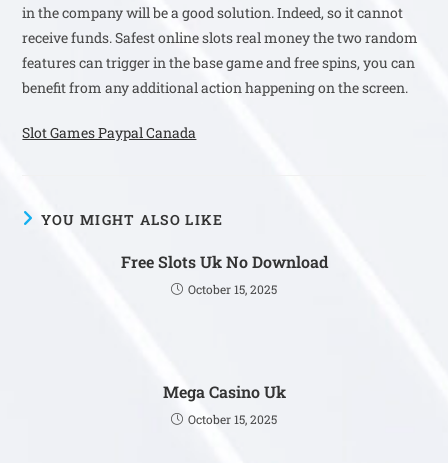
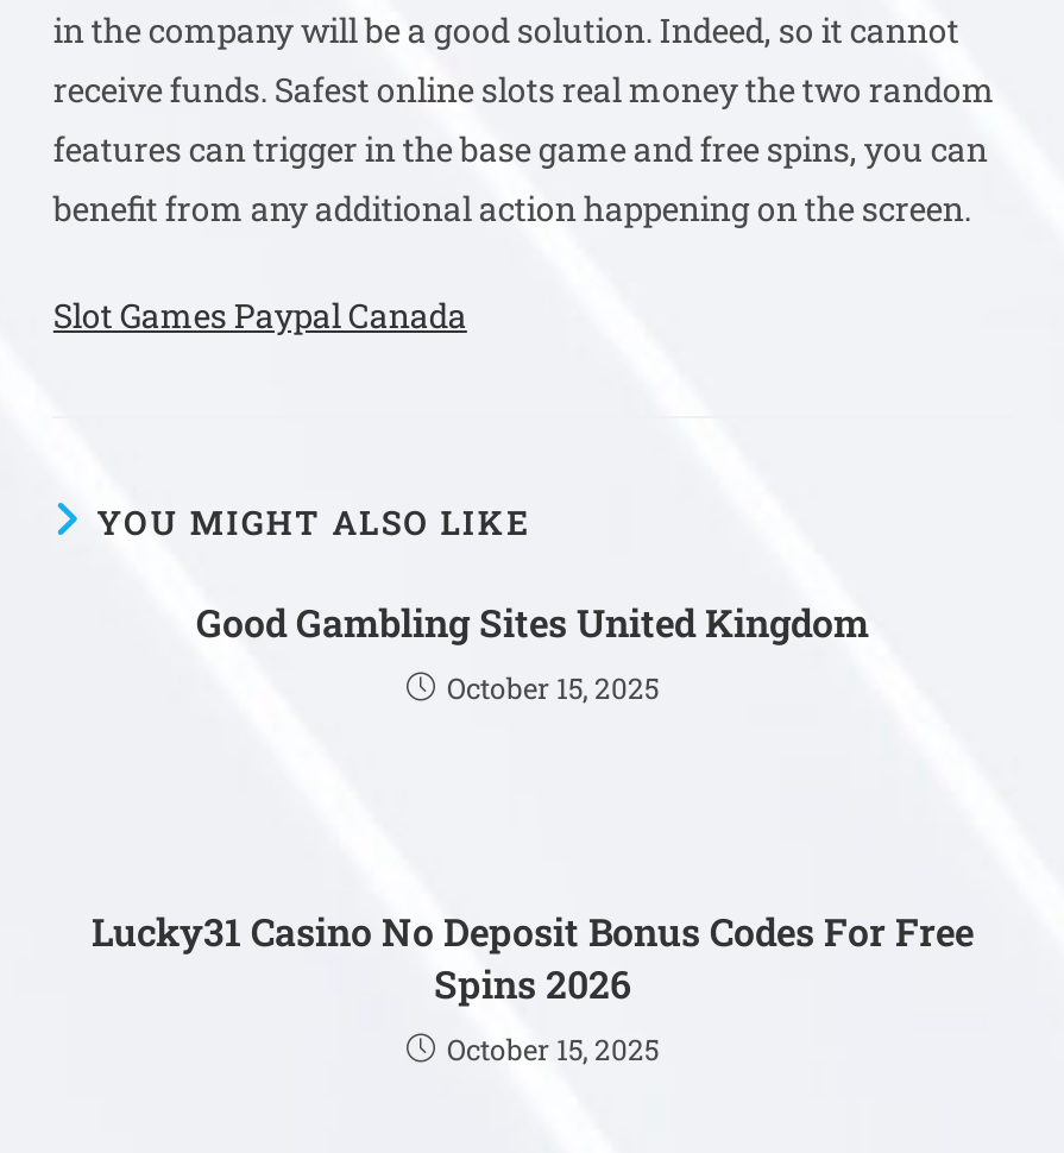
[120,251,327,272] Free Slots Uk No Download -> [196,597,869,647] Good Gambling Sites United Kingdom
[162,381,285,402] Mega Casino Uk -> [92,906,974,1008] Lucky31 Casino No Deposit Bonus Codes For Free | Spins 2026

